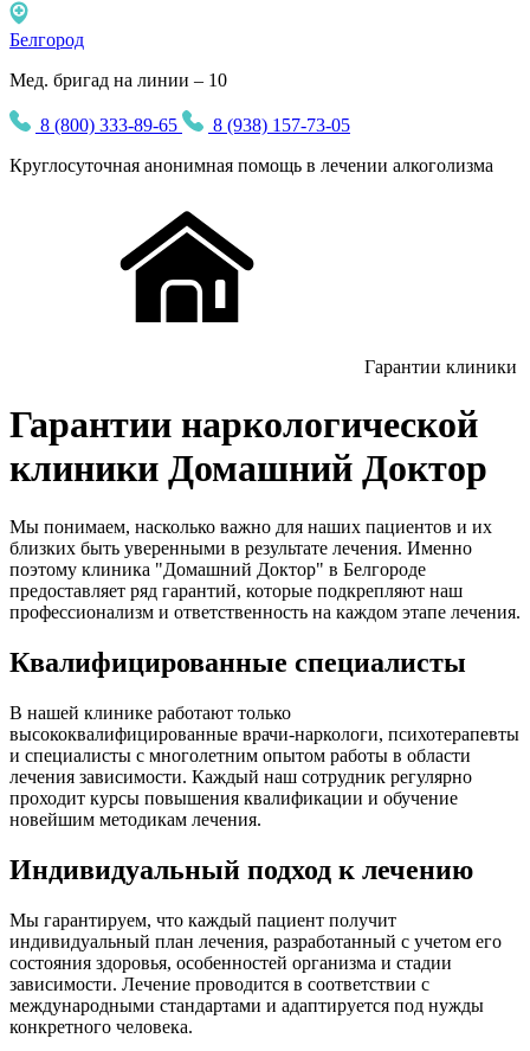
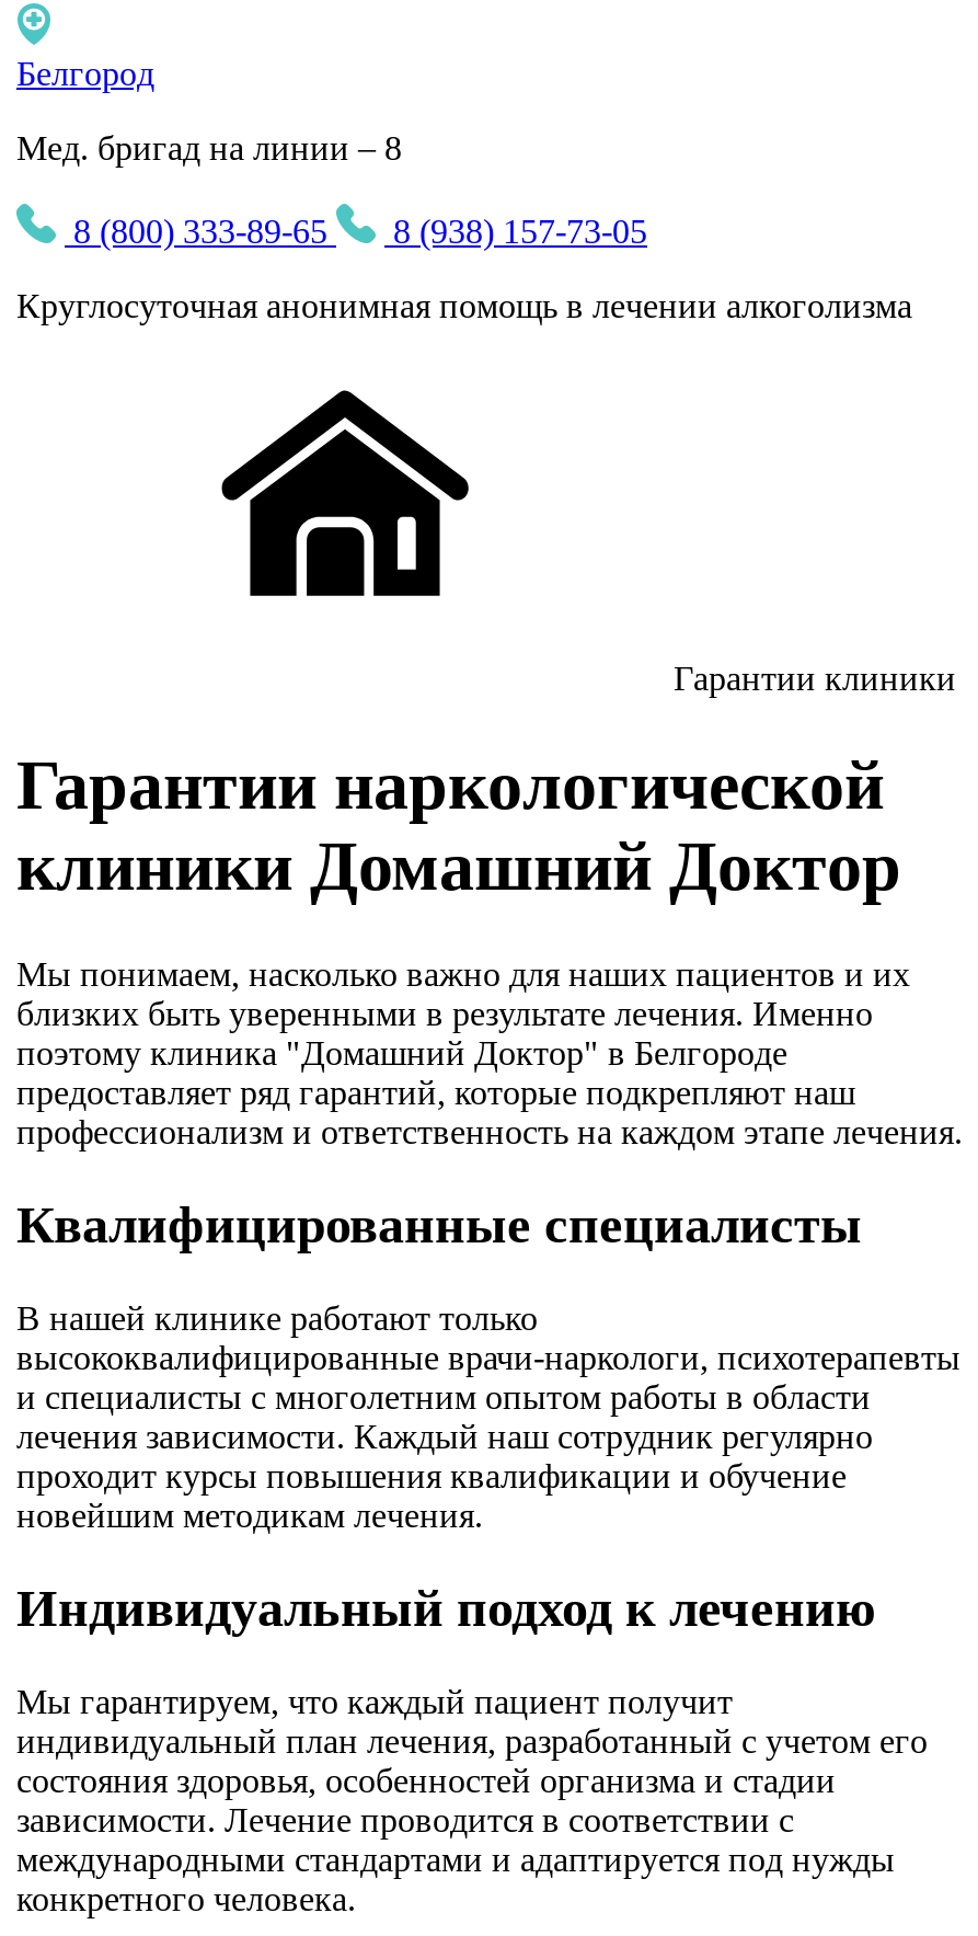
[9,70,227,90] Мед. бригад на линии – 10 -> [16,129,402,167] Мед. бригад на линии – 8

